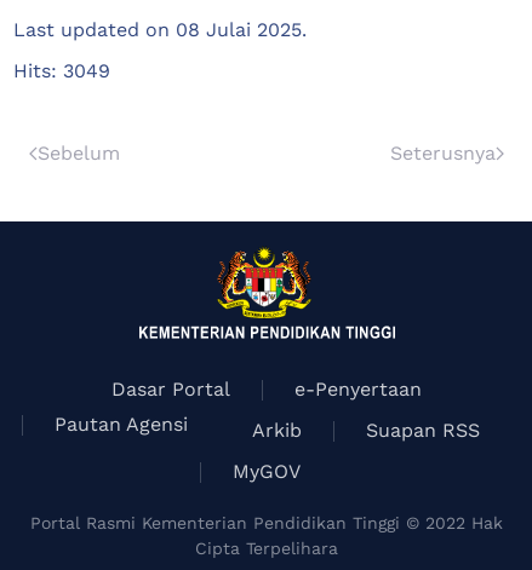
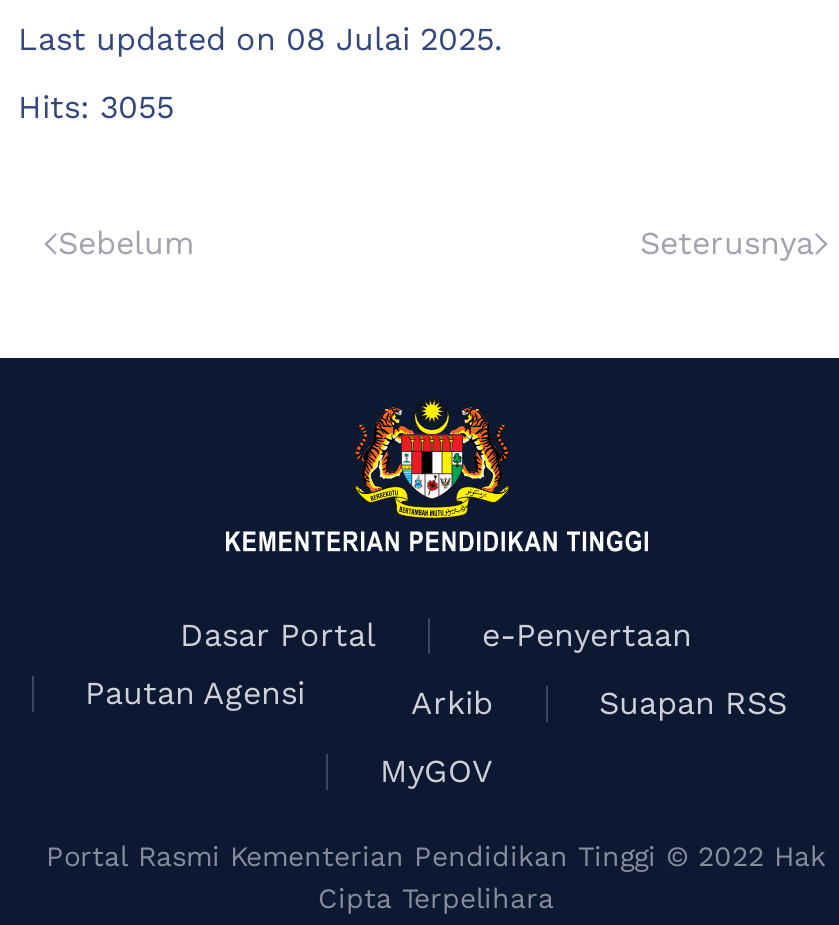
[13,59,110,82] Hits: 3049 -> [18,89,174,127] Hits: 3055

